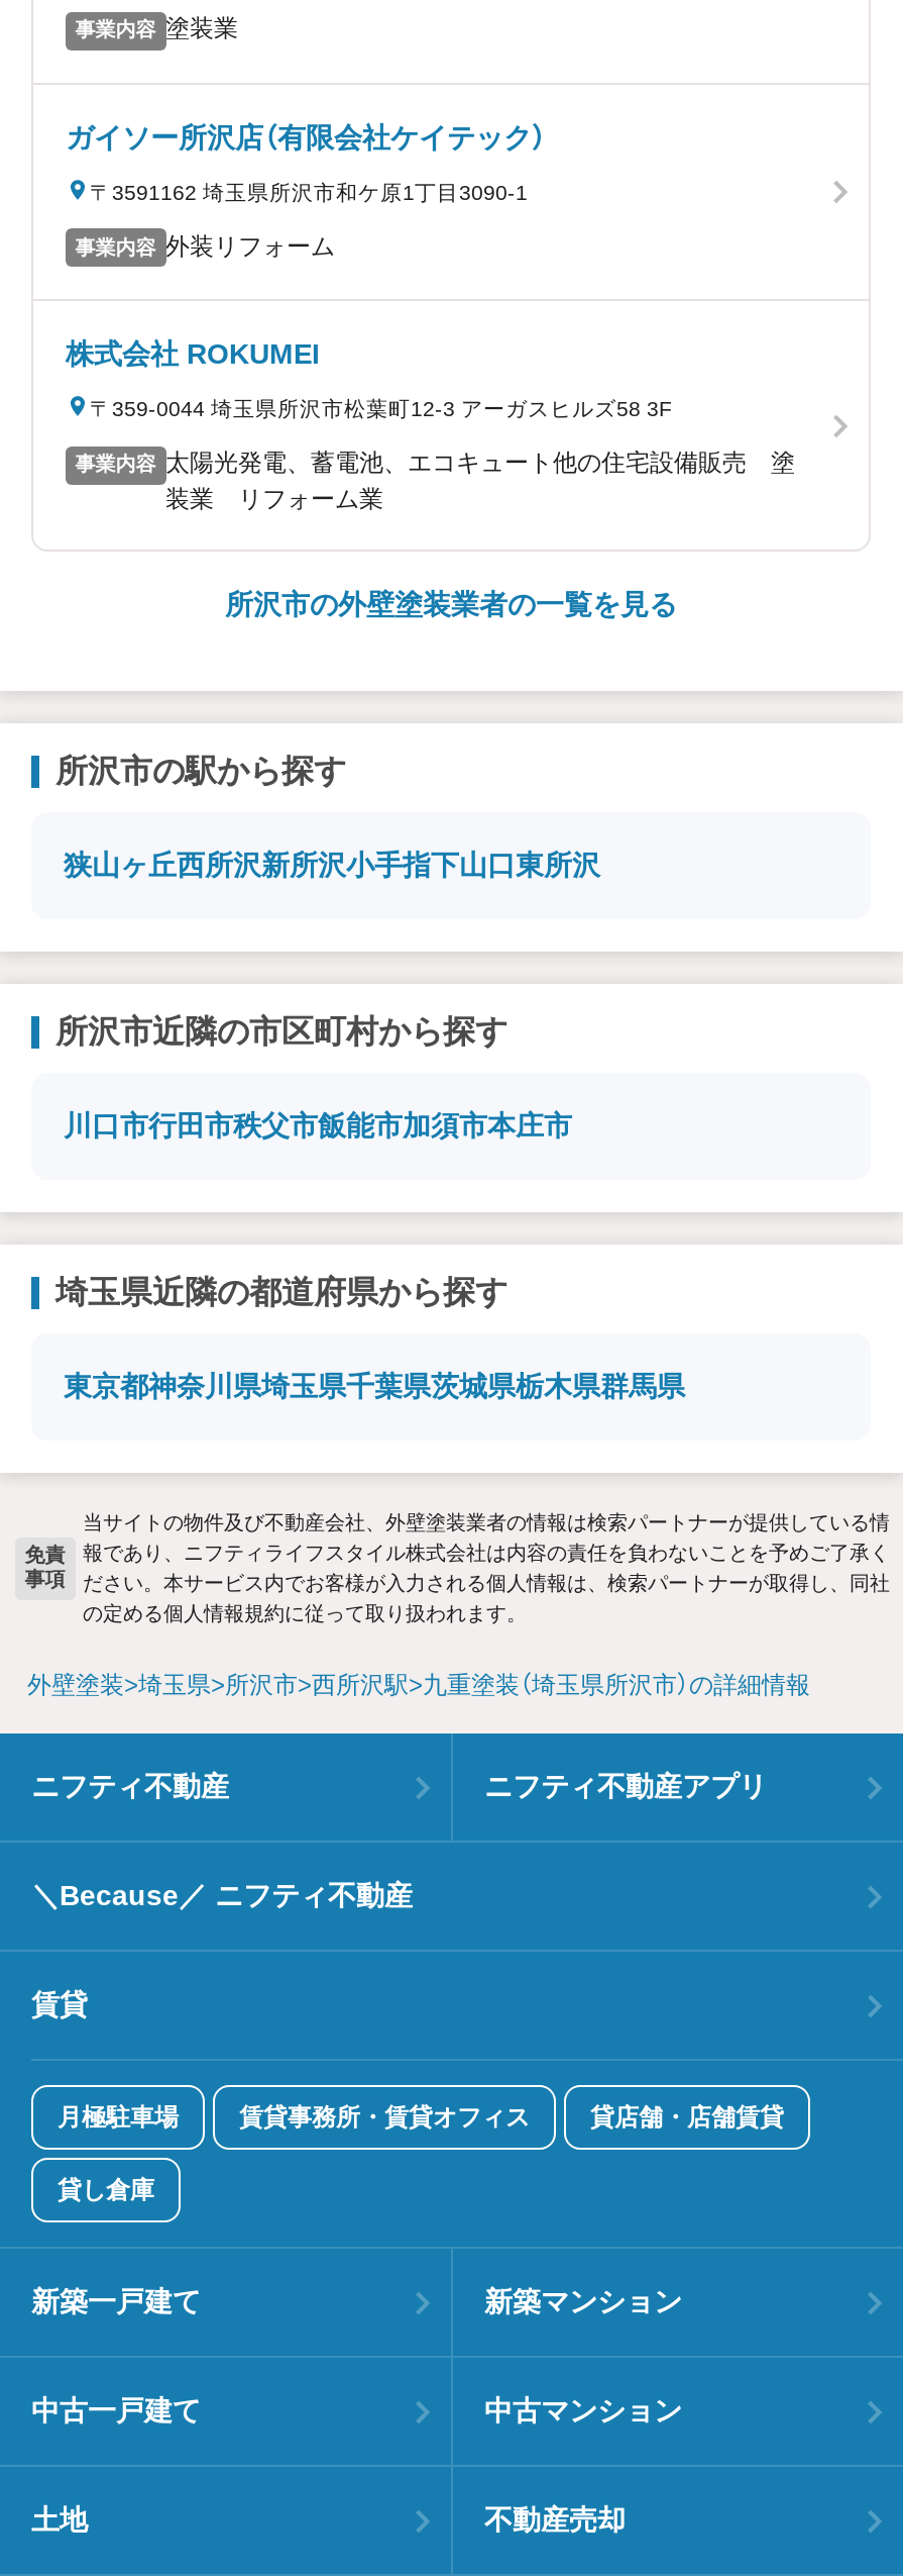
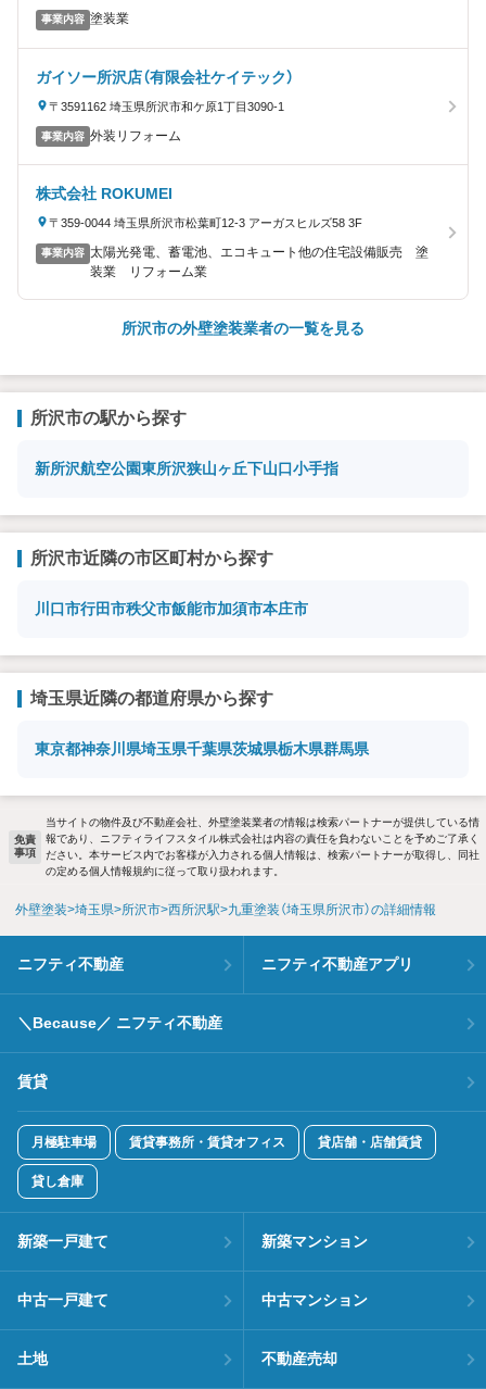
[64,849,600,881] 狭山ヶ丘西所沢新所沢小手指下山口東所沢 -> [35,460,338,477] 新所沢航空公園東所沢狭山ヶ丘下山口小手指

